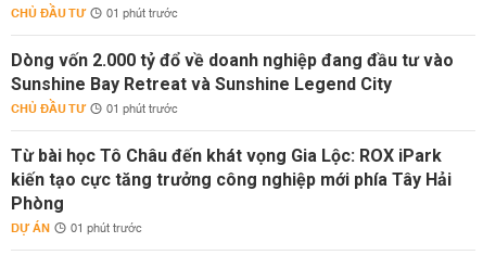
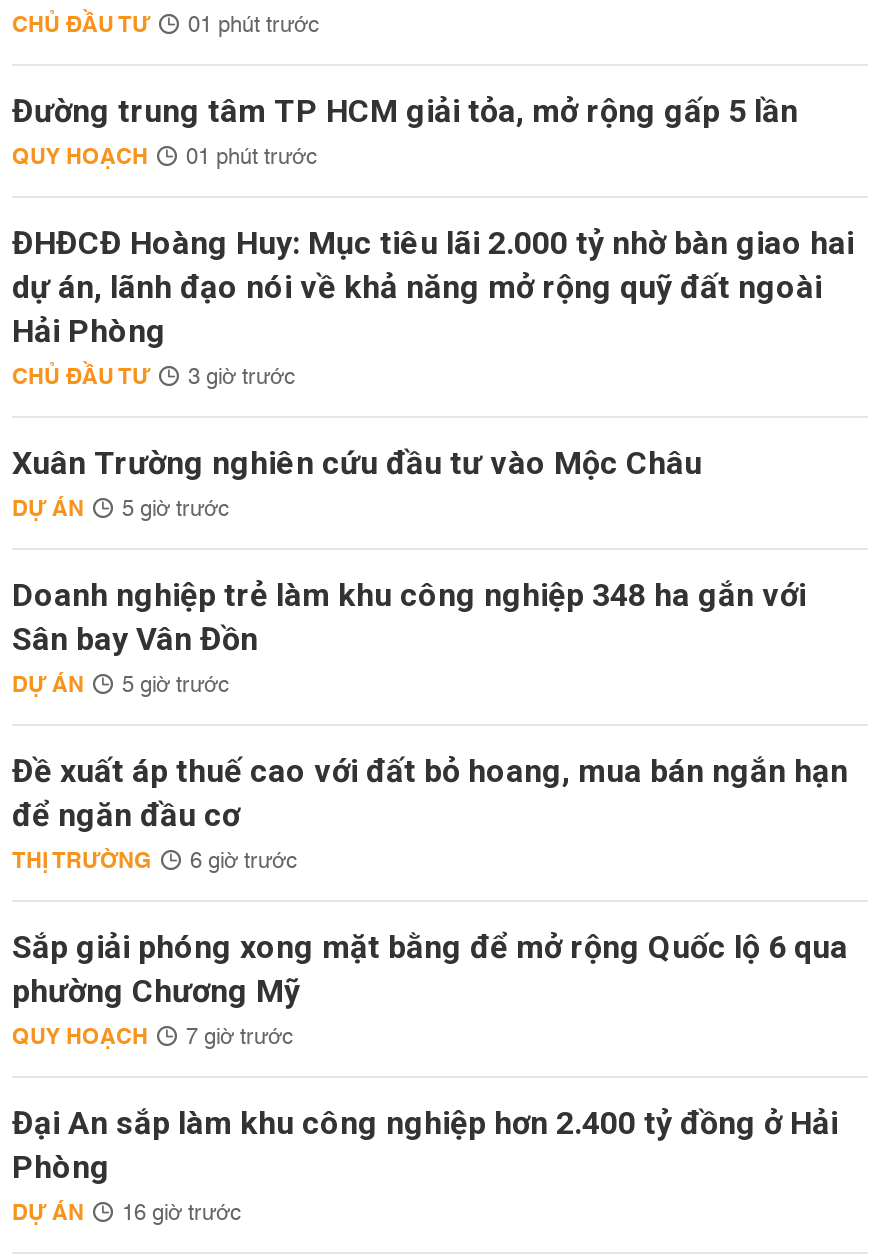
[11,50,454,94] Dòng vốn 2.000 tỷ đổ về doanh nghiệp đang đầu tư vào | Sunshine Bay Retreat và Sunshine Legend City -> [12,92,854,350] Đường trung tâm TP HCM giải tỏa, mở rộng gấp 5 lần | QUY HOẠCH | 01 phút trước | ĐHĐCĐ Hoàng Huy: Mục tiêu lãi 2.000 tỷ nhờ bàn giao hai | dự án, lãnh đạo nói về khả năng mở rộng quỹ đất ngoài | Hải Phòng
[11,99,452,190] 01 phút trước | Từ bài học Tô Châu đến khát vọng Gia Lộc: ROX iPark | kiến tạo cực tăng trưởng công nghiệp mới phía Tây Hải -> [12,358,848,1142] 3 giờ trước | Xuân Trường nghiên cứu đầu tư vào Mộc Châu | DỰ ÁN | 5 giờ trước | Doanh nghiệp trẻ làm khu công nghiệp 348 ha gắn với | Sân bay Vân Đồn | DỰ ÁN | 5 giờ trước | Đề xuất áp thuế cao với đất bỏ hoang, mua bán ngắn hạn | để ngăn đầu cơ | THỊ TRƯỜNG | 6 giờ trước | Sắp giải phóng xong mặt bằng để mở rộng Quốc lộ 6 qua | phường Chương Mỹ | QUY HOẠCH | 7 giờ trước | Đại An sắp làm khu công nghiệp hơn 2.400 tỷ đồng ở Hải
[11,217,142,240] DỰ ÁN 01 phút trước -> [12,1192,242,1234] DỰ ÁN 16 giờ trước

